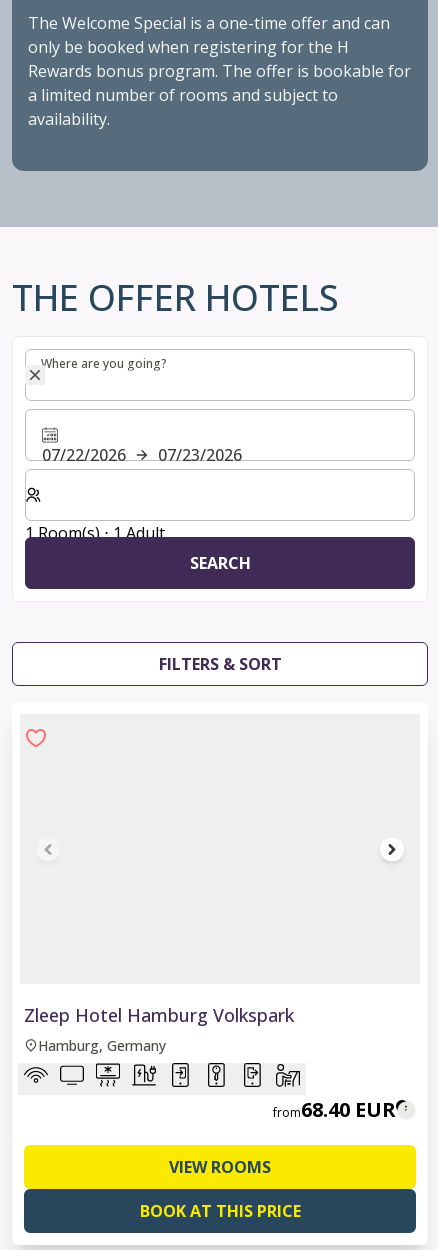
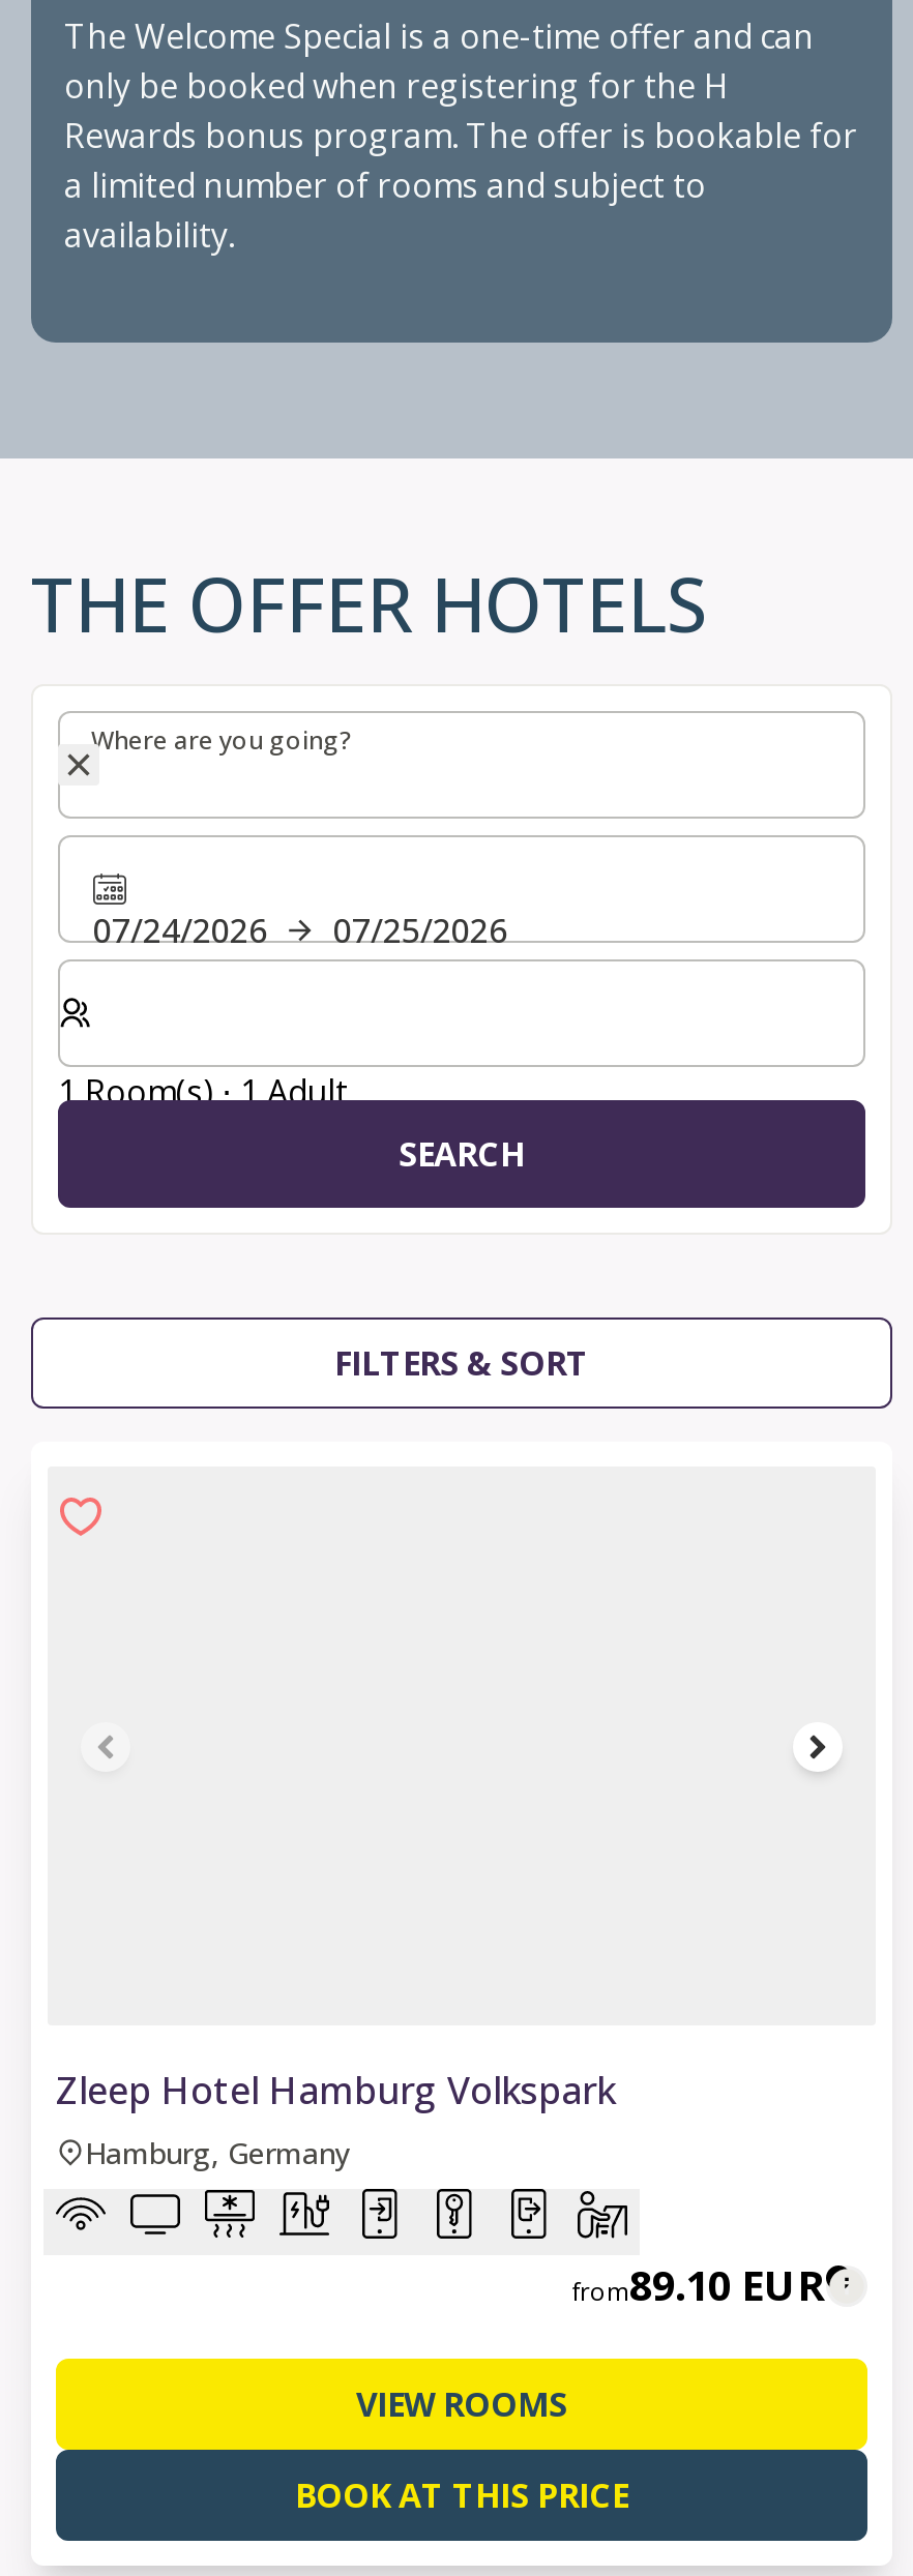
[42,444,126,466] 07/22/2026 -> [93,908,267,954] 07/24/2026
[158,444,242,466] 07/23/2026 -> [333,908,507,954] 07/25/2026
[273,1096,396,1123] from68.40 EUR -> [571,2258,826,2314] from89.10 EUR

